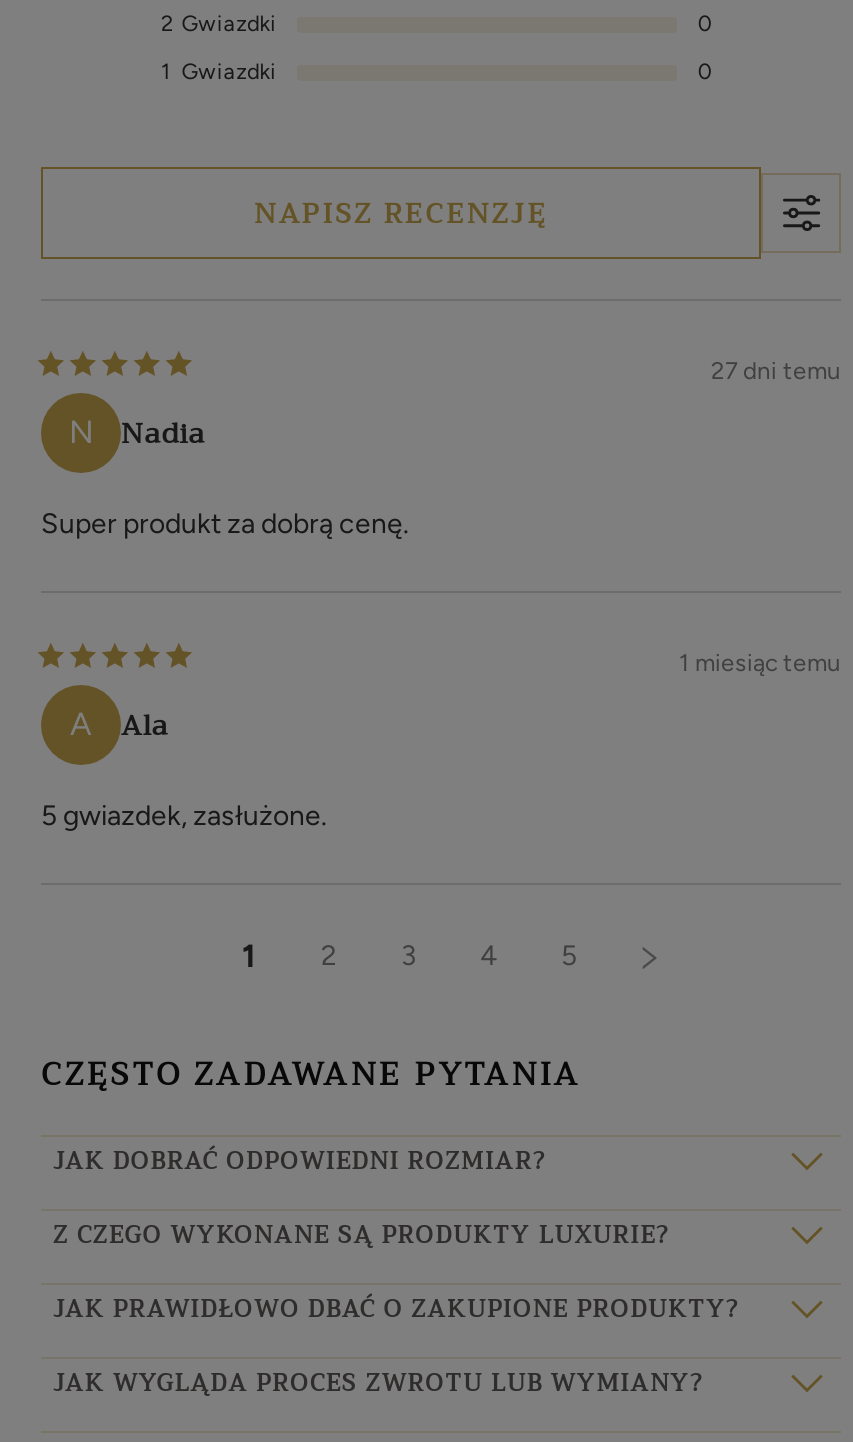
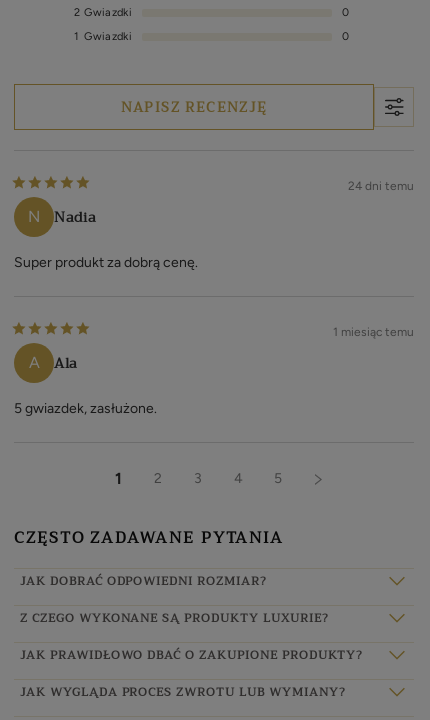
[711,357,841,385] 27 dni temu -> [348,179,414,193] 24 dni temu

